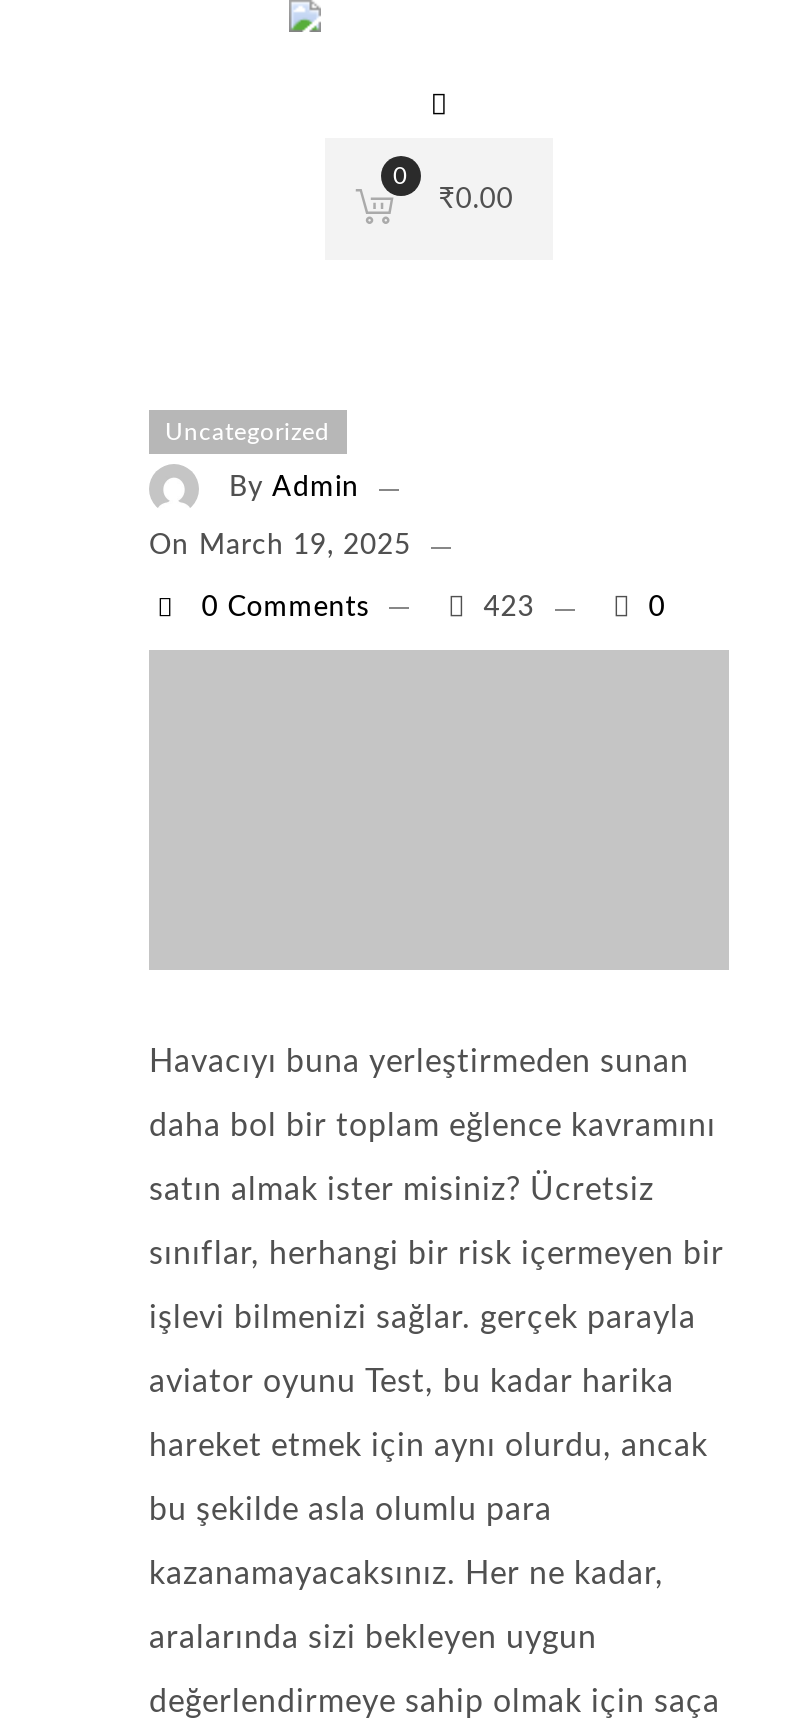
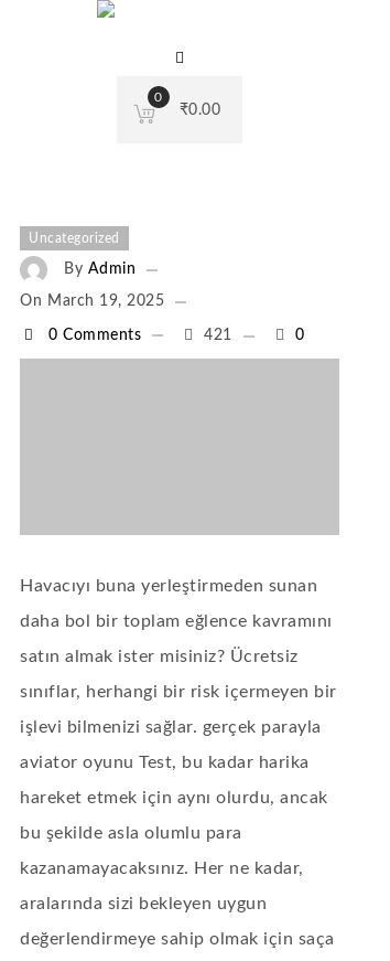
[474,594,534,622] 423 -> [199,328,232,343] 421

